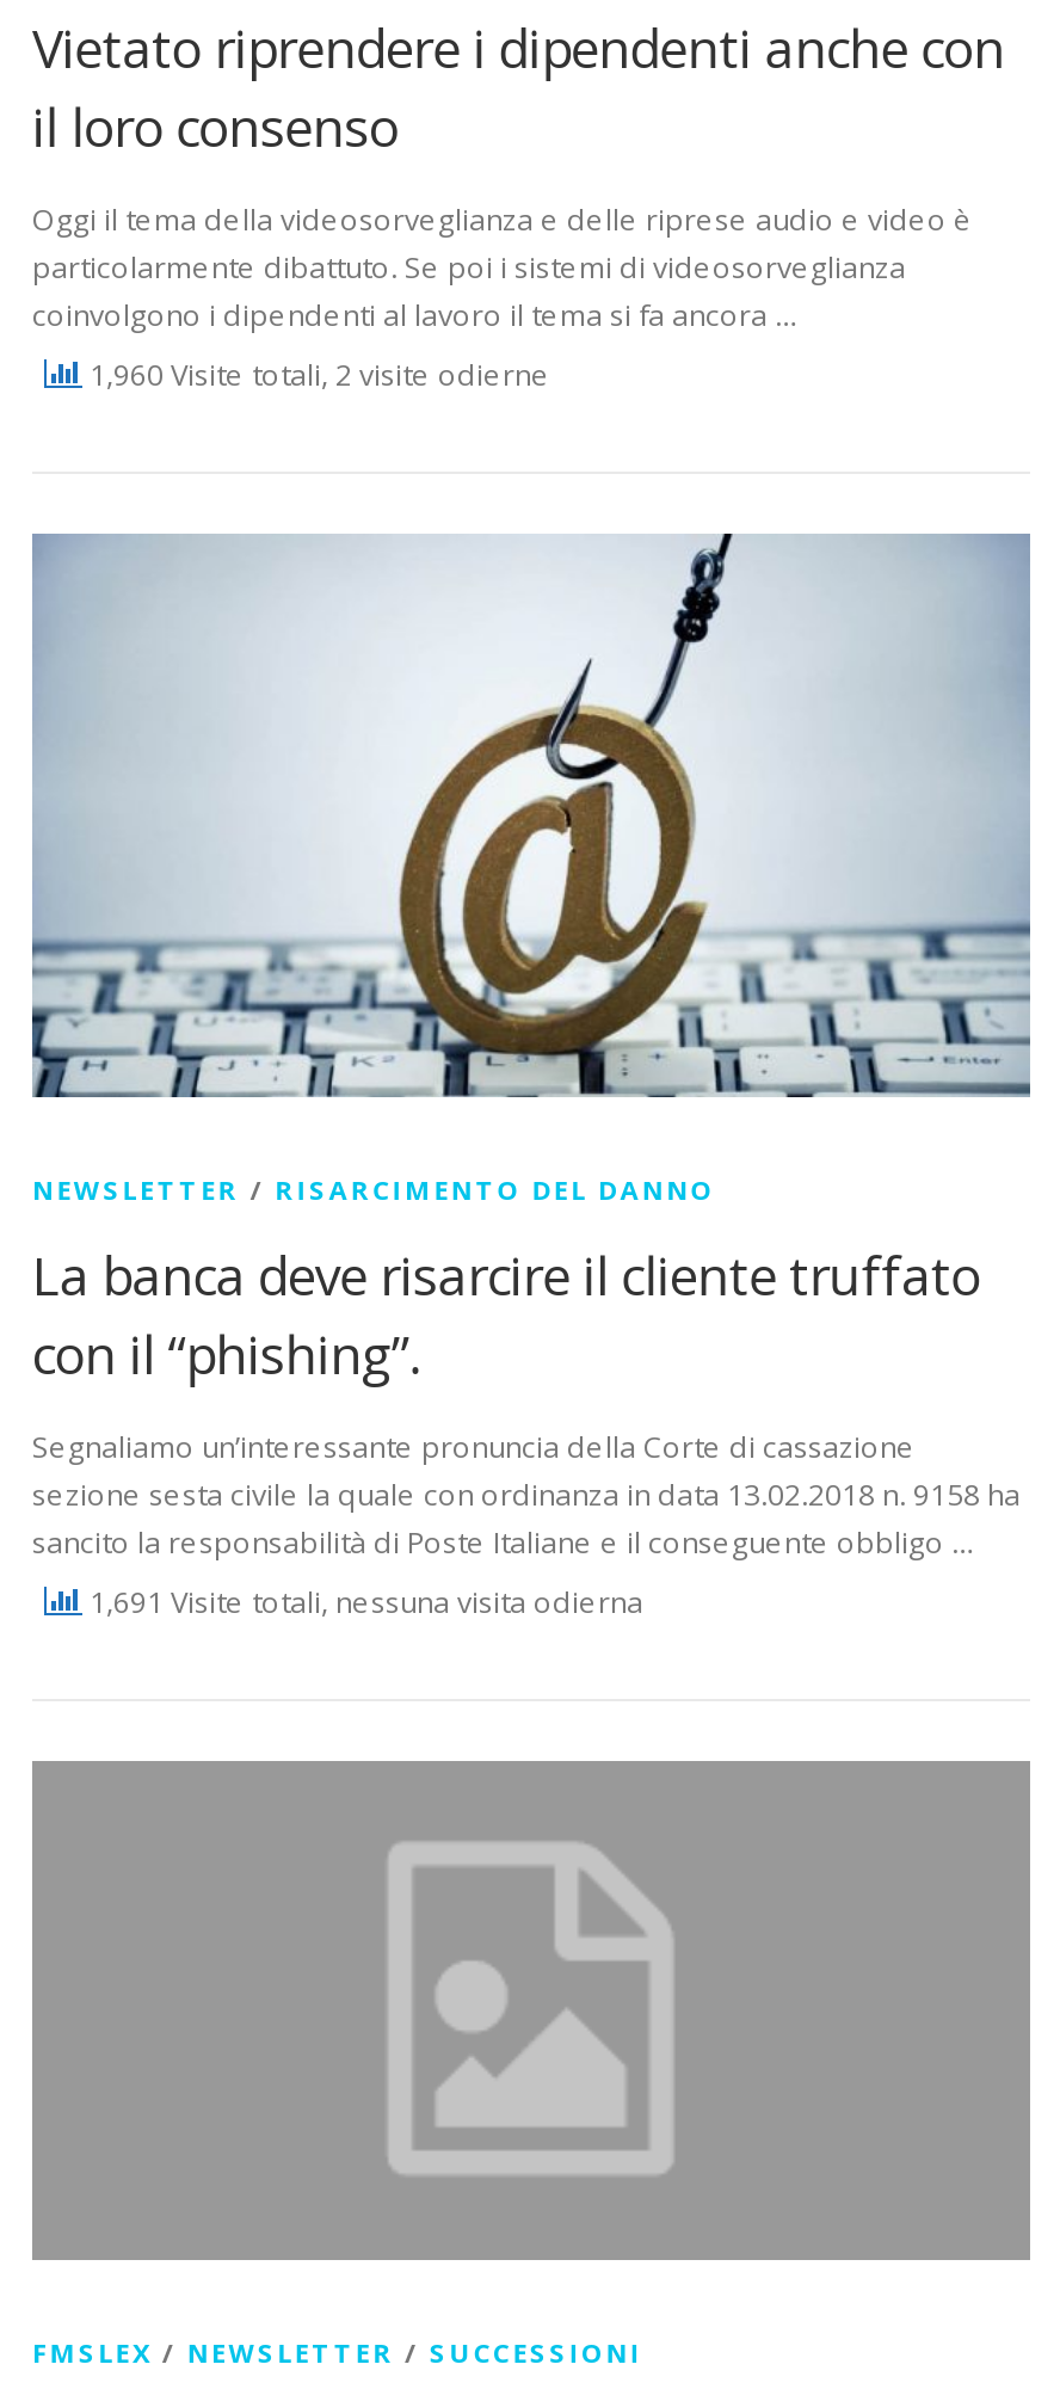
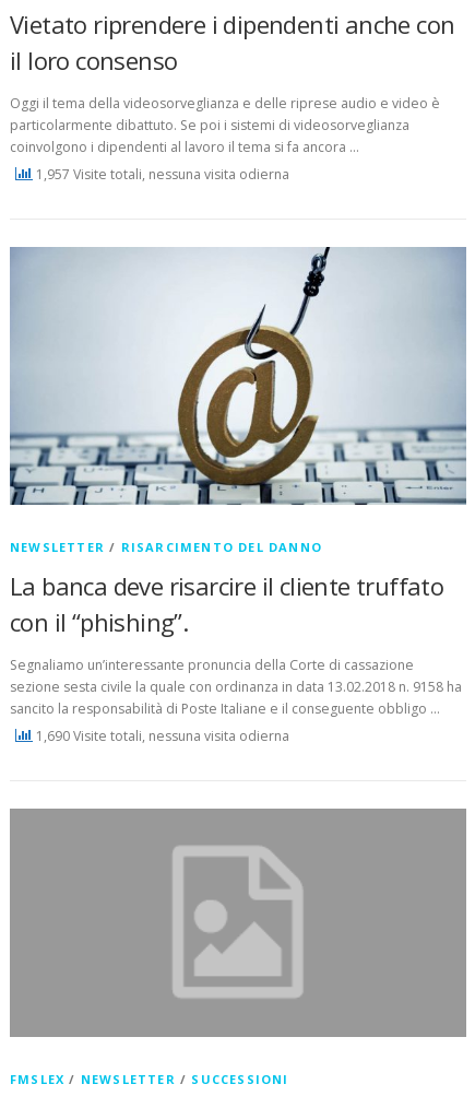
[82,356,550,396] 1,960 Visite totali, 2 visite odierne -> [33,165,289,184] 1,957 Visite totali, nessuna visita odierna
[82,1582,643,1623] 1,691 Visite totali, nessuna visita odierna -> [33,727,289,745] 1,690 Visite totali, nessuna visita odierna

